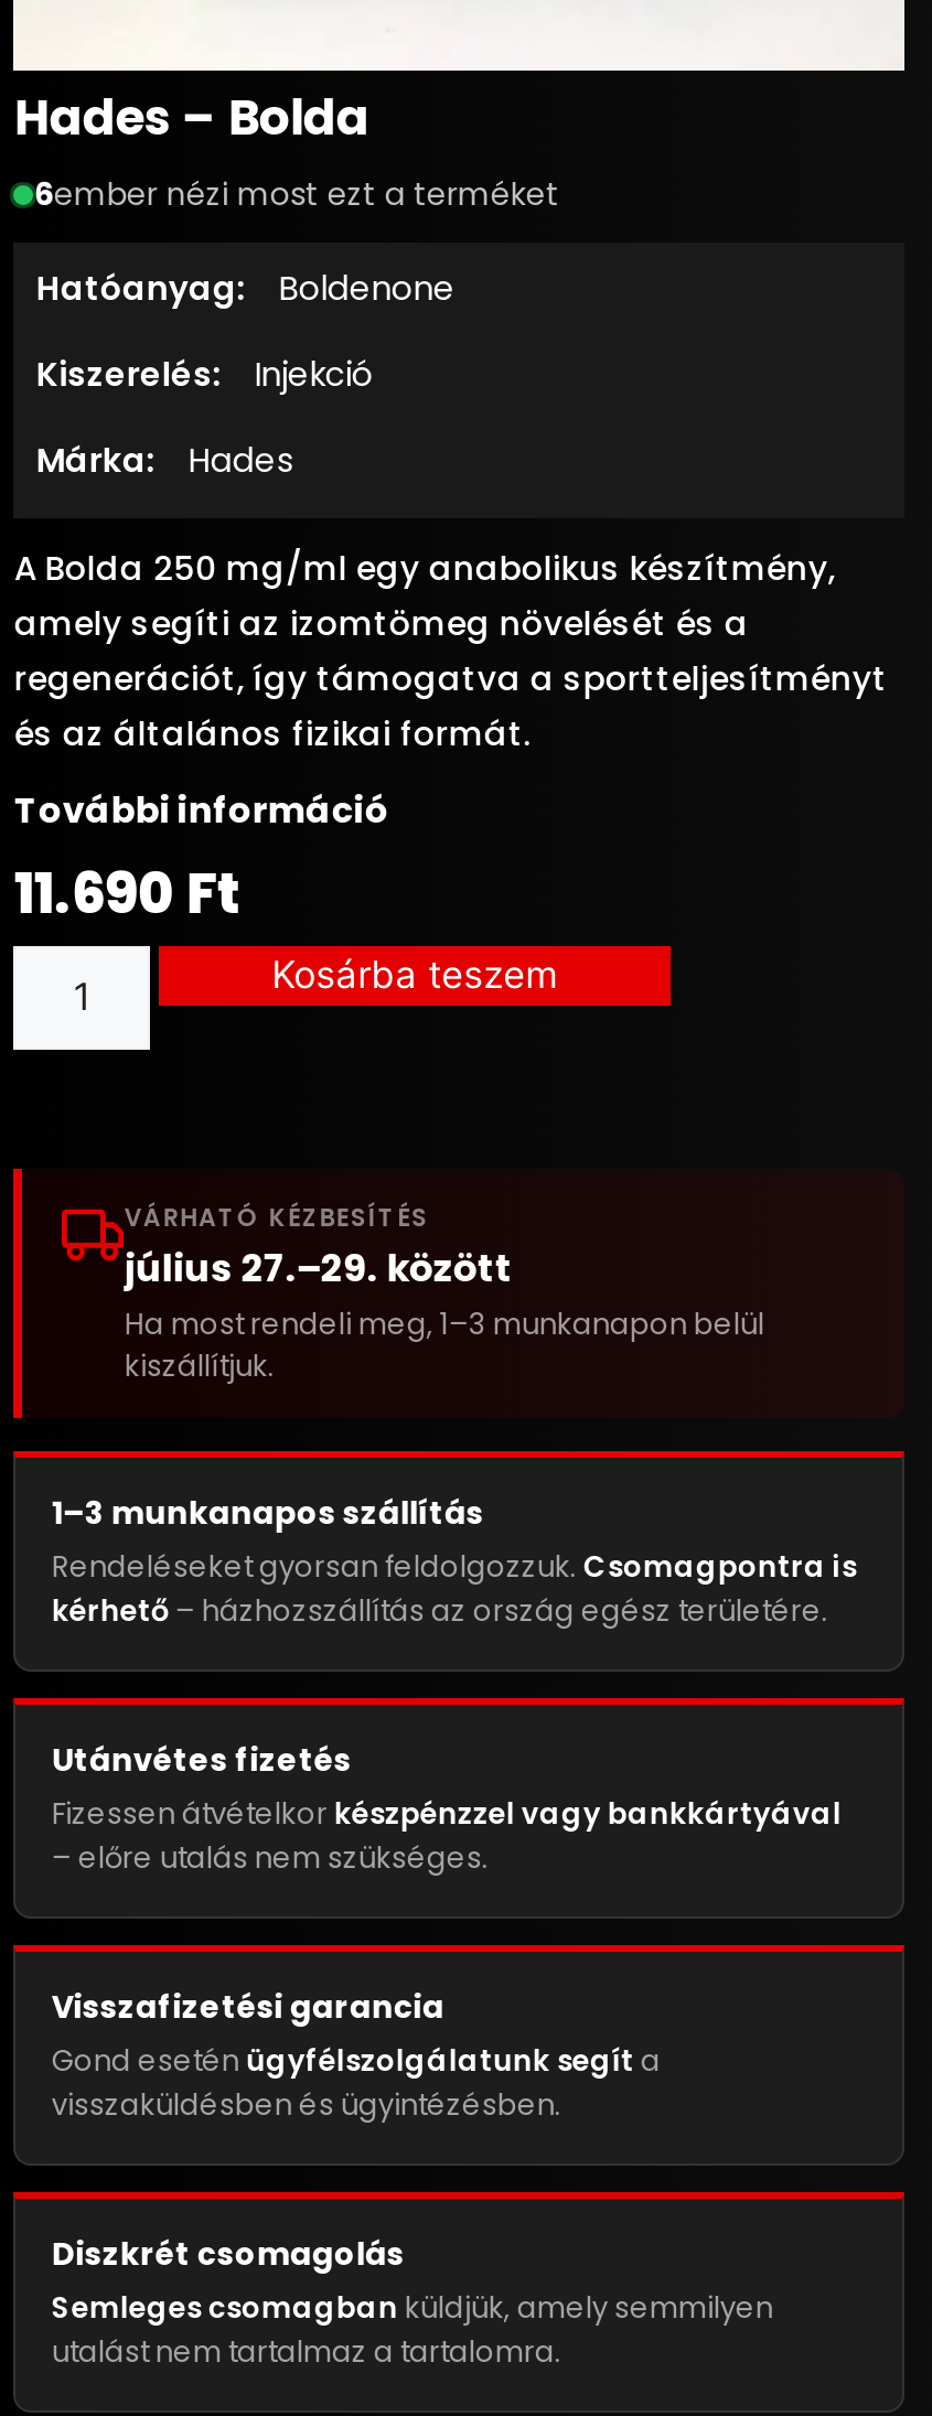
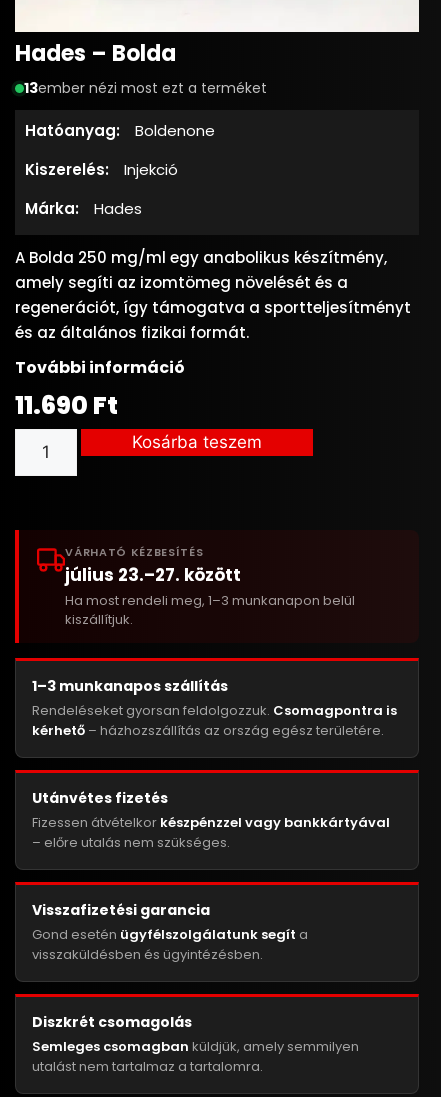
[34,171,559,215] 6ember nézi most ezt a terméket -> [24,77,267,97] 13ember nézi most ezt a terméket
[124,1241,513,1293] július 27.–29. között -> [65,562,241,586] július 23.–27. között

